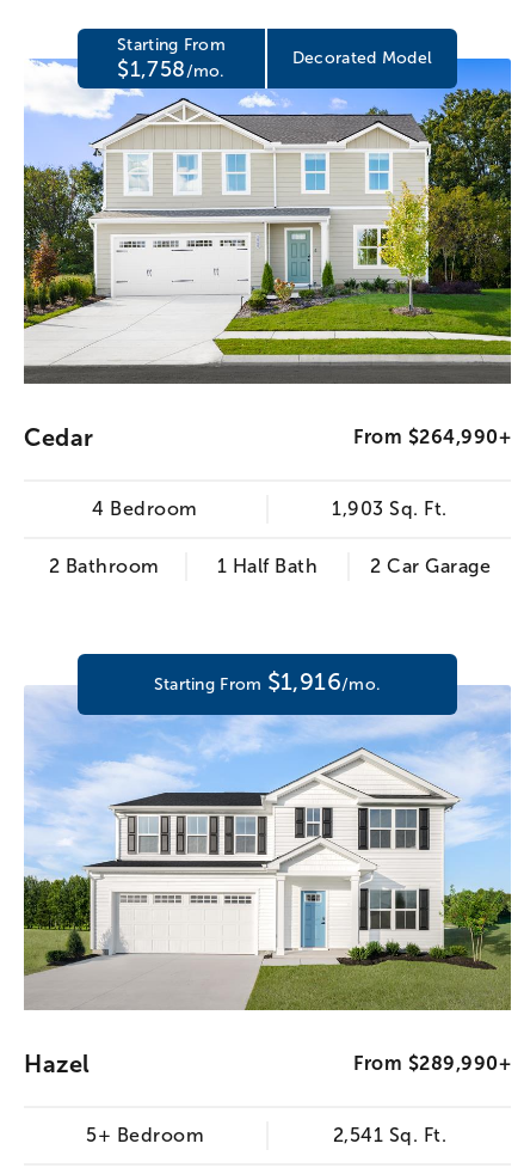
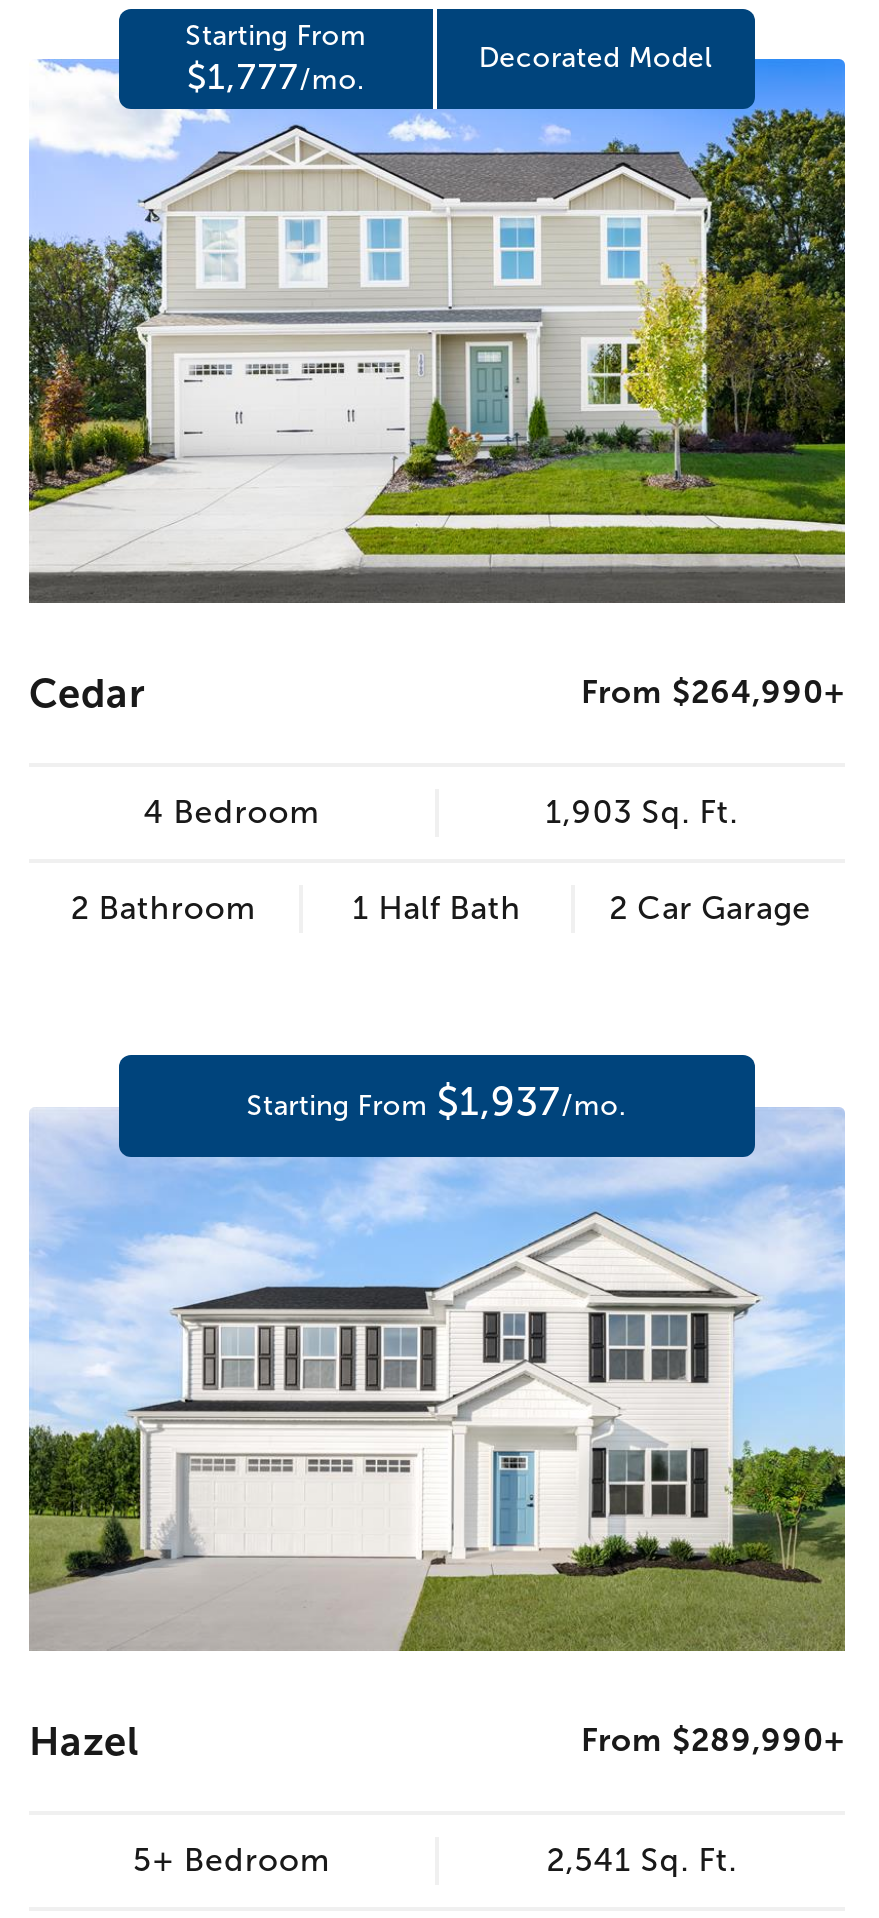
[117,58,225,82] $1,758/mo. -> [186,57,366,97] $1,777/mo.
[154,669,381,695] Starting From $1,916/mo. -> [247,1079,627,1123] Starting From $1,937/mo.

